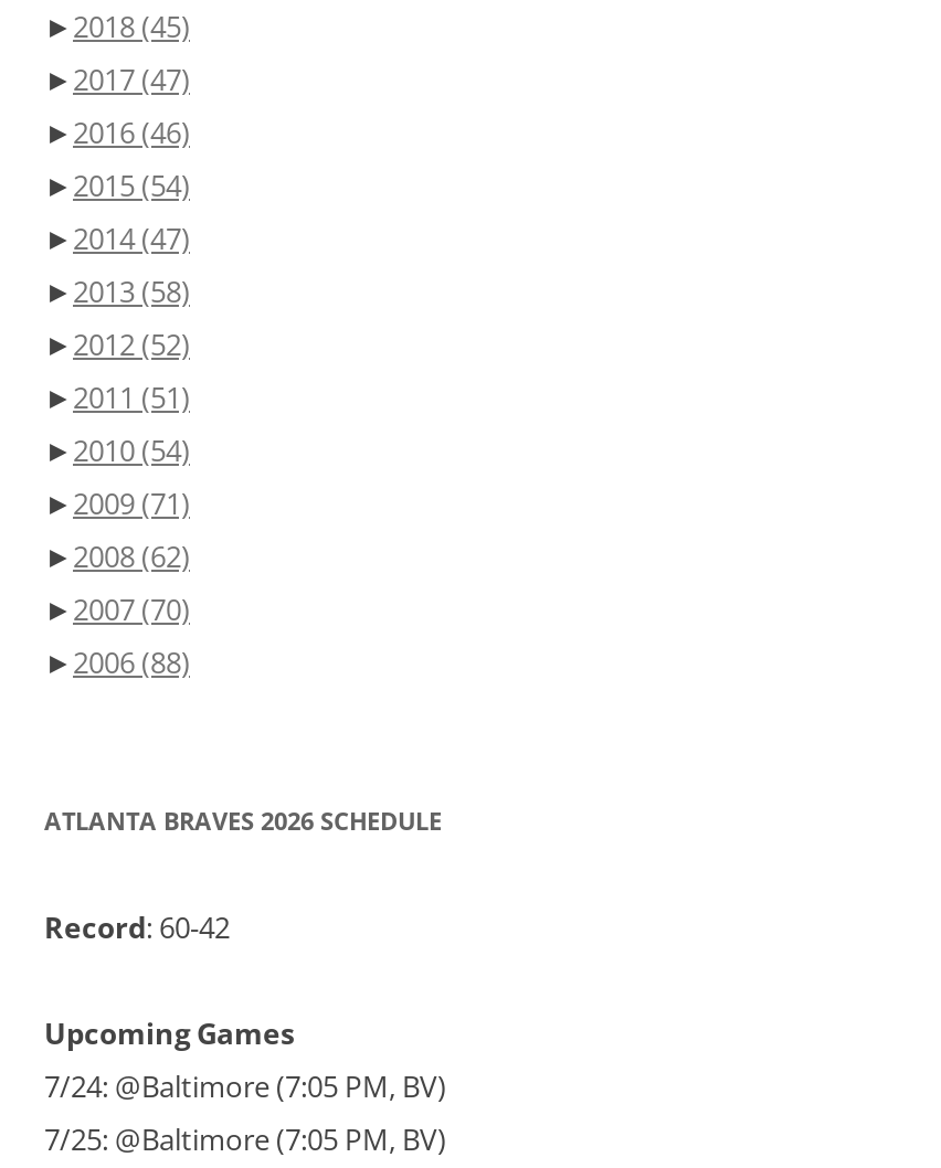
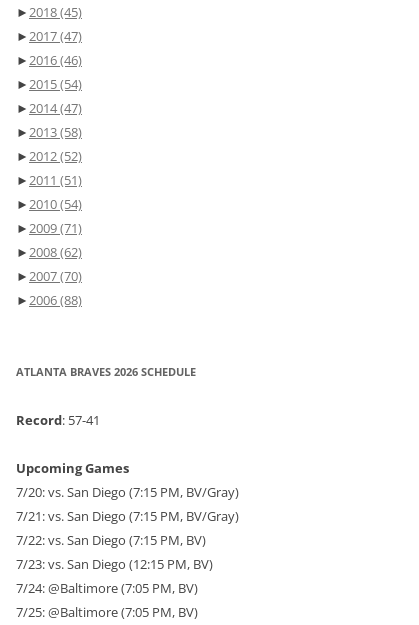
[44,907,230,947] Record: 60-42 -> [16,411,100,429] Record: 57-41
none -> [16,483,239,573] 7/20: vs. San Diego (7:15 PM, BV/Gray) | 7/21: vs. San Diego (7:15 PM, BV/Gray) | 7/22: vs. San Diego (7:15 PM, BV) | 7/23: vs. San Diego (12:15 PM, BV)

